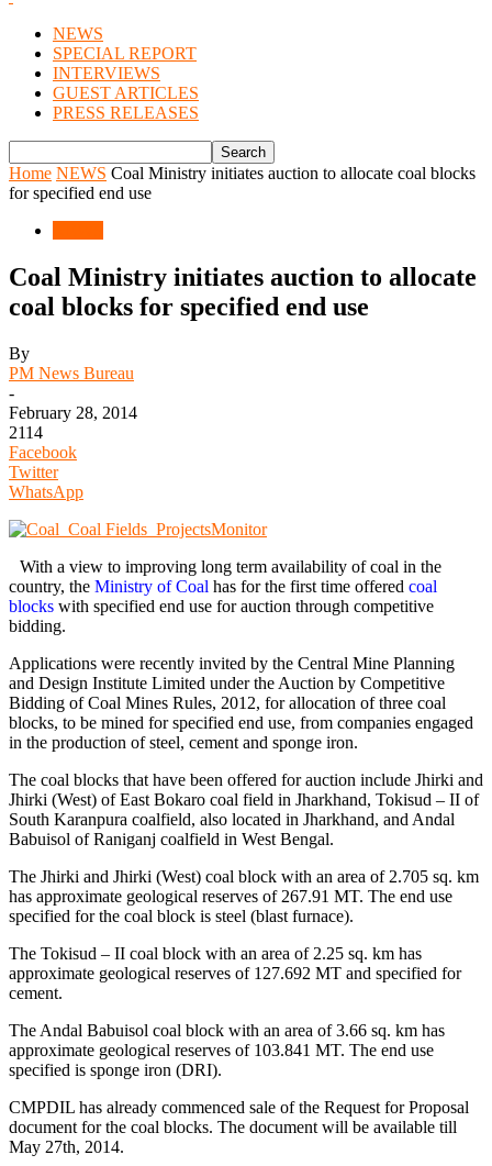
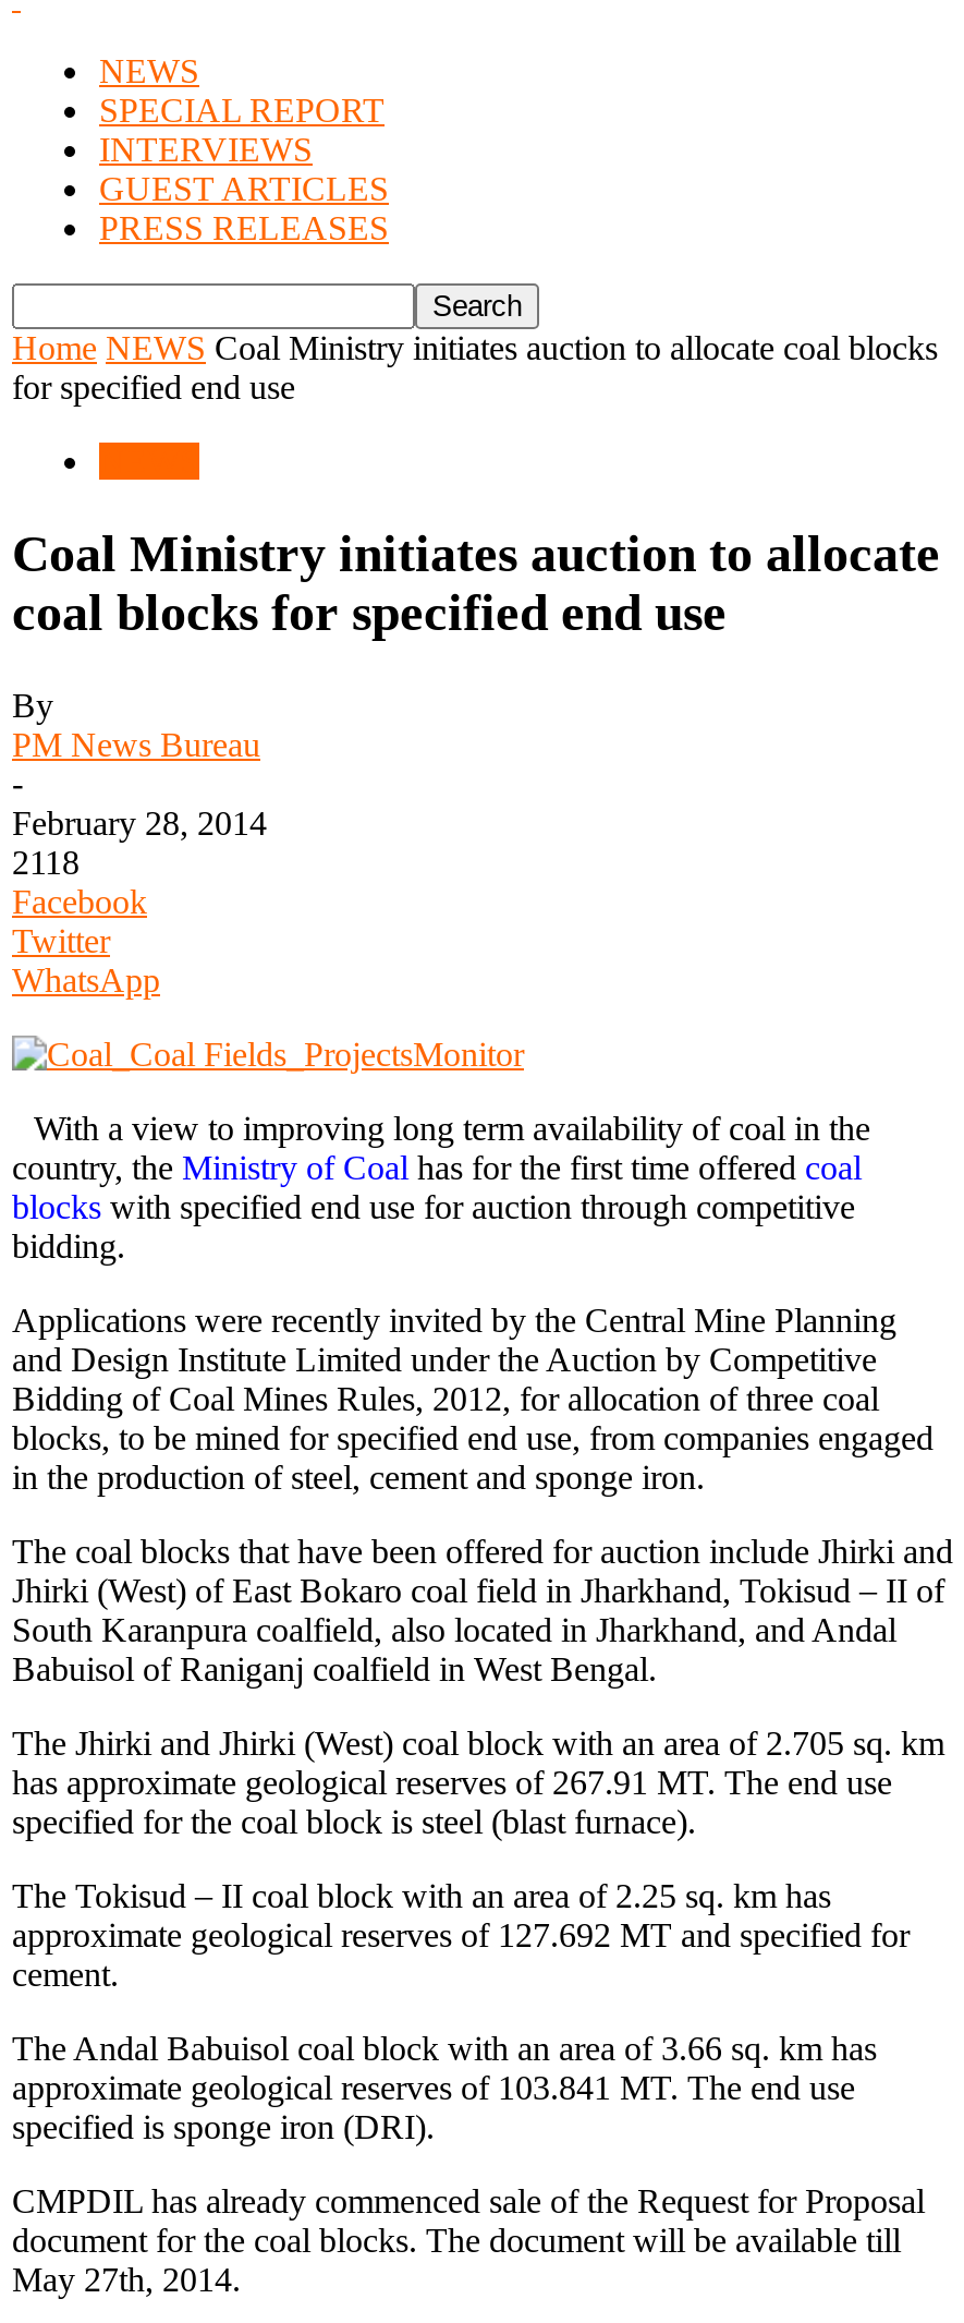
[9,423,43,442] 2114 -> [12,843,80,880] 2118

